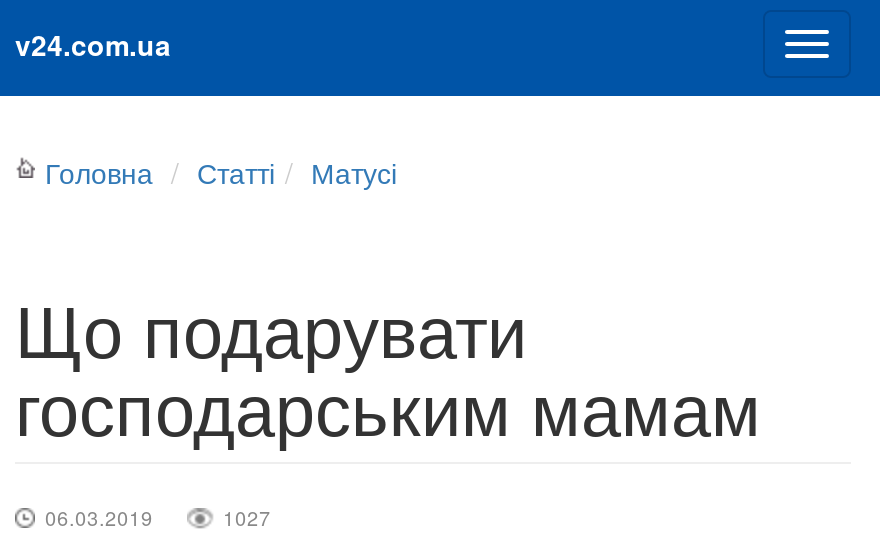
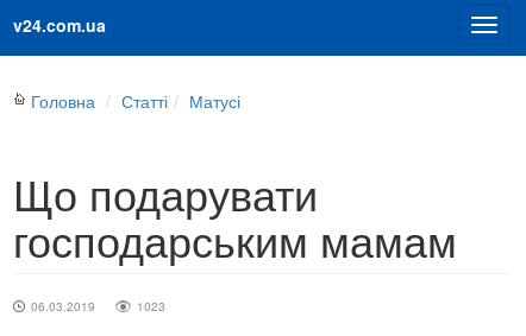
[223,504,271,532] 1027 -> [137,298,165,315] 1023

